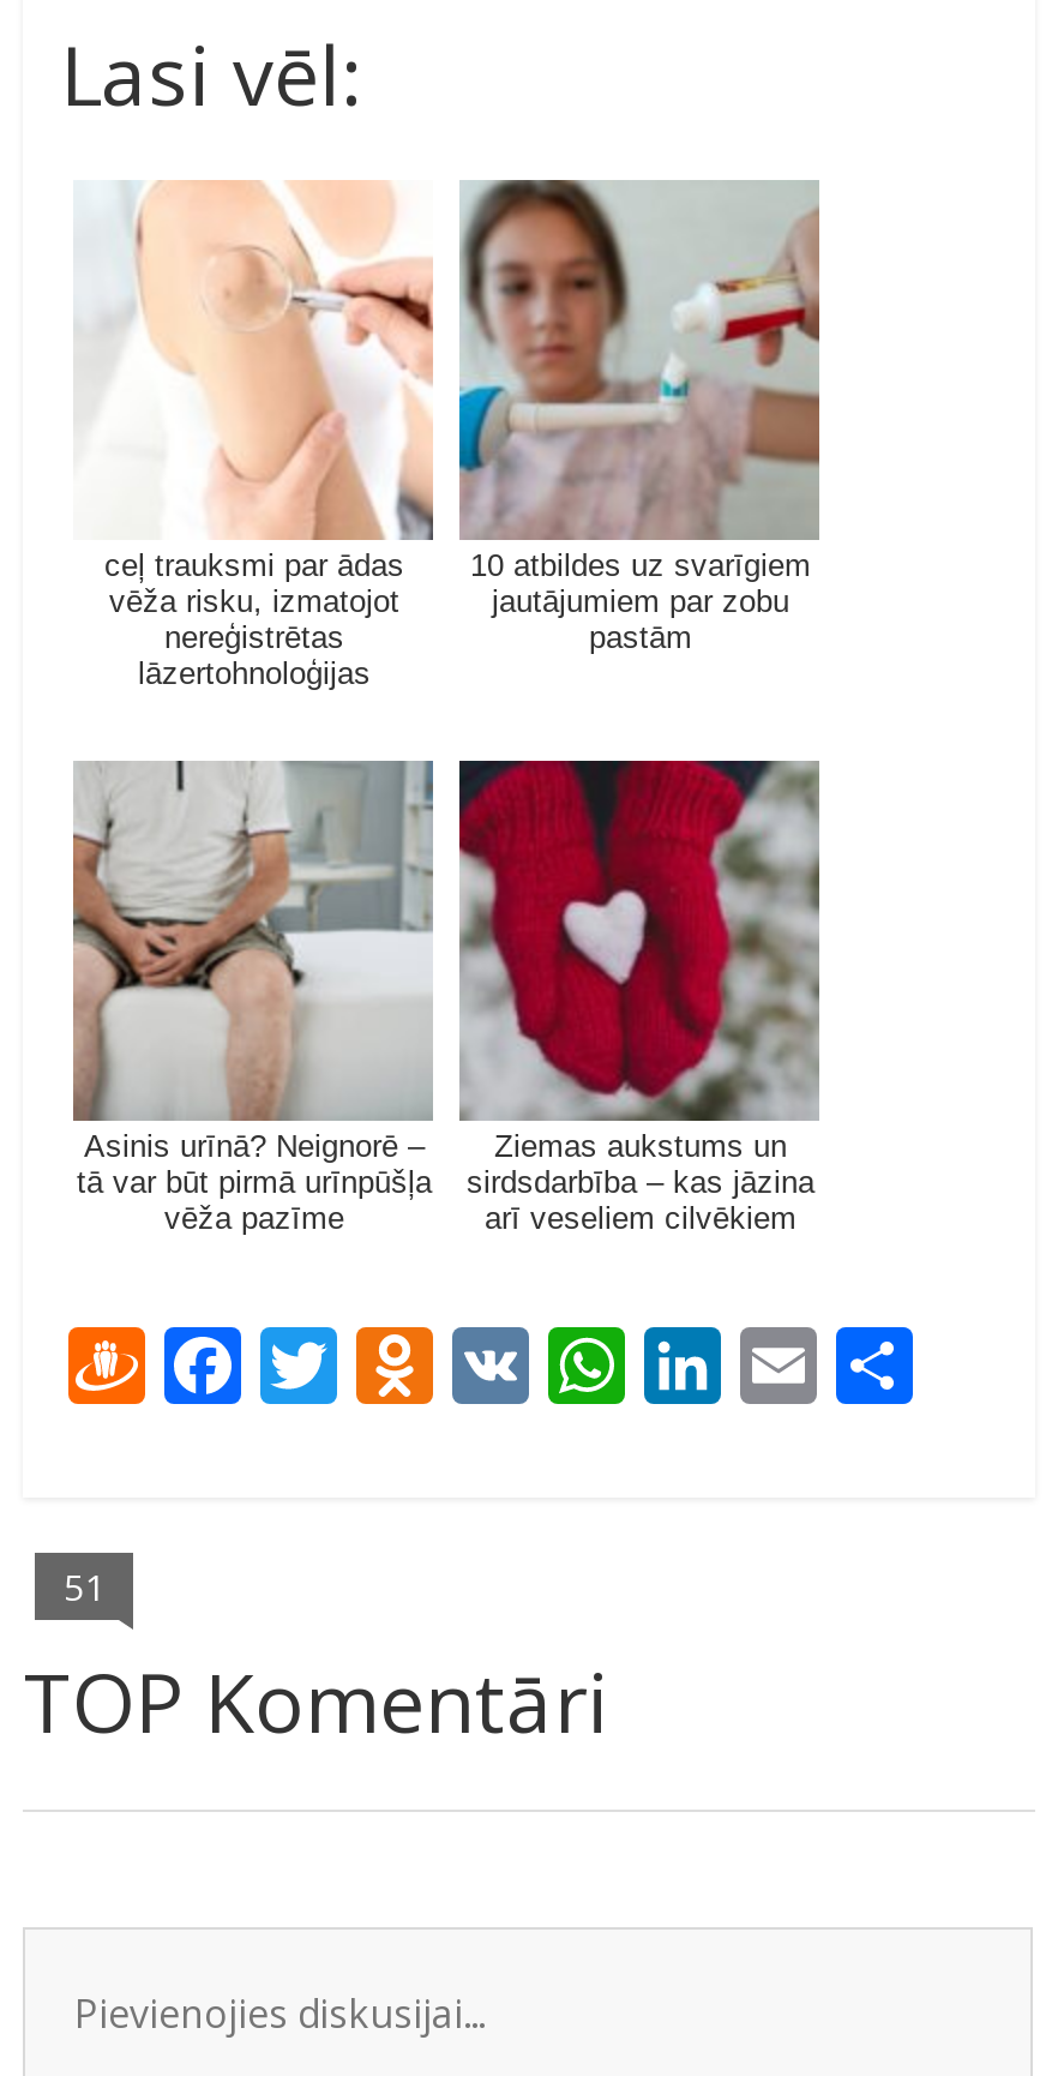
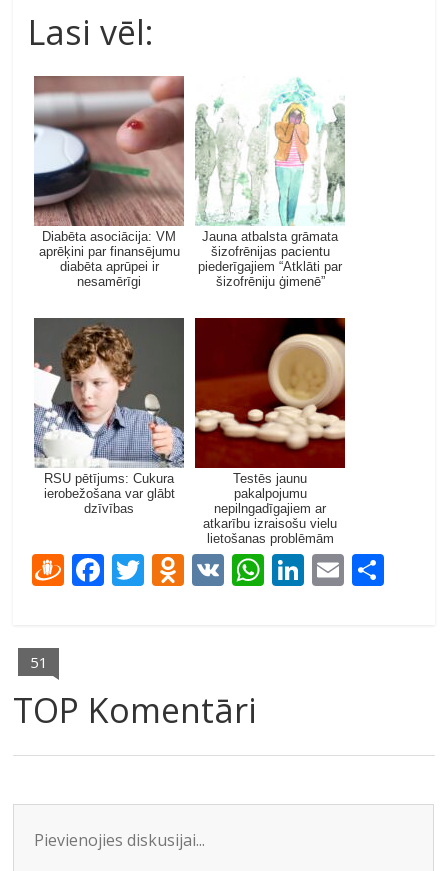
[73,180,433,691] [image] | ceļ trauksmi par ādas | vēža risku, izmatojot | nereģistrētas | lāzertohnoloģijas -> [33,75,185,289] [image] | Diabēta asociācija: VM | aprēķini par finansējumu | diabēta aprūpei ir | nesamērīgi
[457,178,822,655] [image] | 10 atbildes uz svarīgiem | jautājumiem par zobu | pastām -> [195,76,345,289] [image] | Jauna atbalsta grāmata | šizofrēnijas pacientu | piederīgajiem “Atklāti par | šizofrēniju ģimenē”
[71,761,433,1236] [image] | Asinis urīnā? Neignorē – | tā var būt pirmā urīnpūšļa | vēža pazīme -> [34,318,185,516] [image] | RSU pētījums: Cukura | ierobežošana var glābt | dzīvības
[457,758,822,1236] [image] | Ziemas aukstums un | sirdsdarbība – kas jāzina | arī veseliem cilvēkiem -> [194,317,346,546] [image] | Testēs jaunu | pakalpojumu | nepilngadīgajiem ar | atkarību izraisošu vielu | lietošanas problēmām

